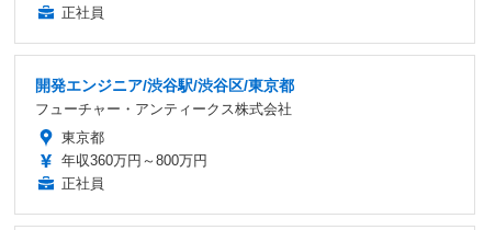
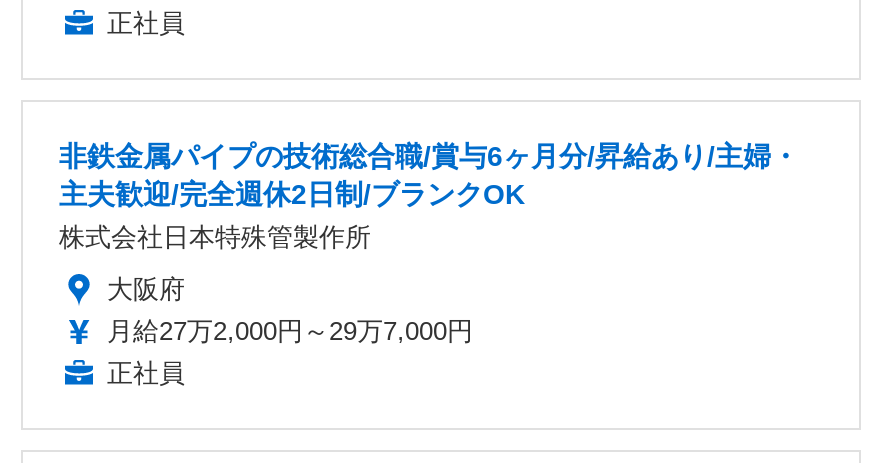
[35,77,294,117] 開発エンジニア/渋谷駅/渋谷区/東京都 | フューチャー・アンティークス株式会社 -> [59,140,799,252] 非鉄金属パイプの技術総合職/賞与6ヶ月分/昇給あり/主婦・ | 主夫歓迎/完全週休2日制/ブランクOK | 株式会社日本特殊管製作所
[61,129,207,169] 東京都 | 年収360万円～800万円 -> [107,274,473,346] 大阪府 | 月給27万2,000円～29万7,000円

